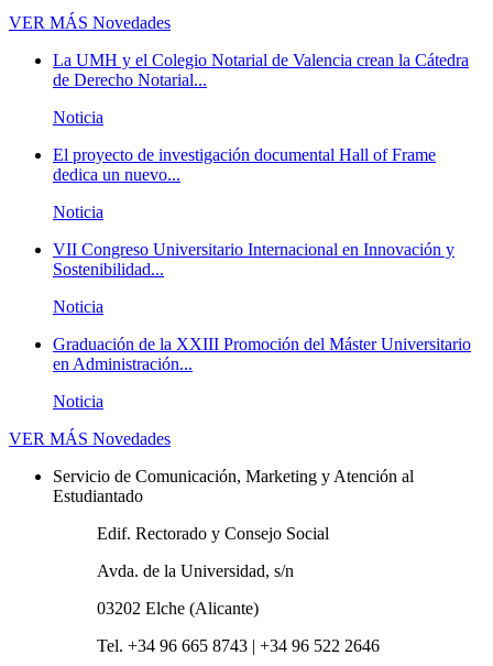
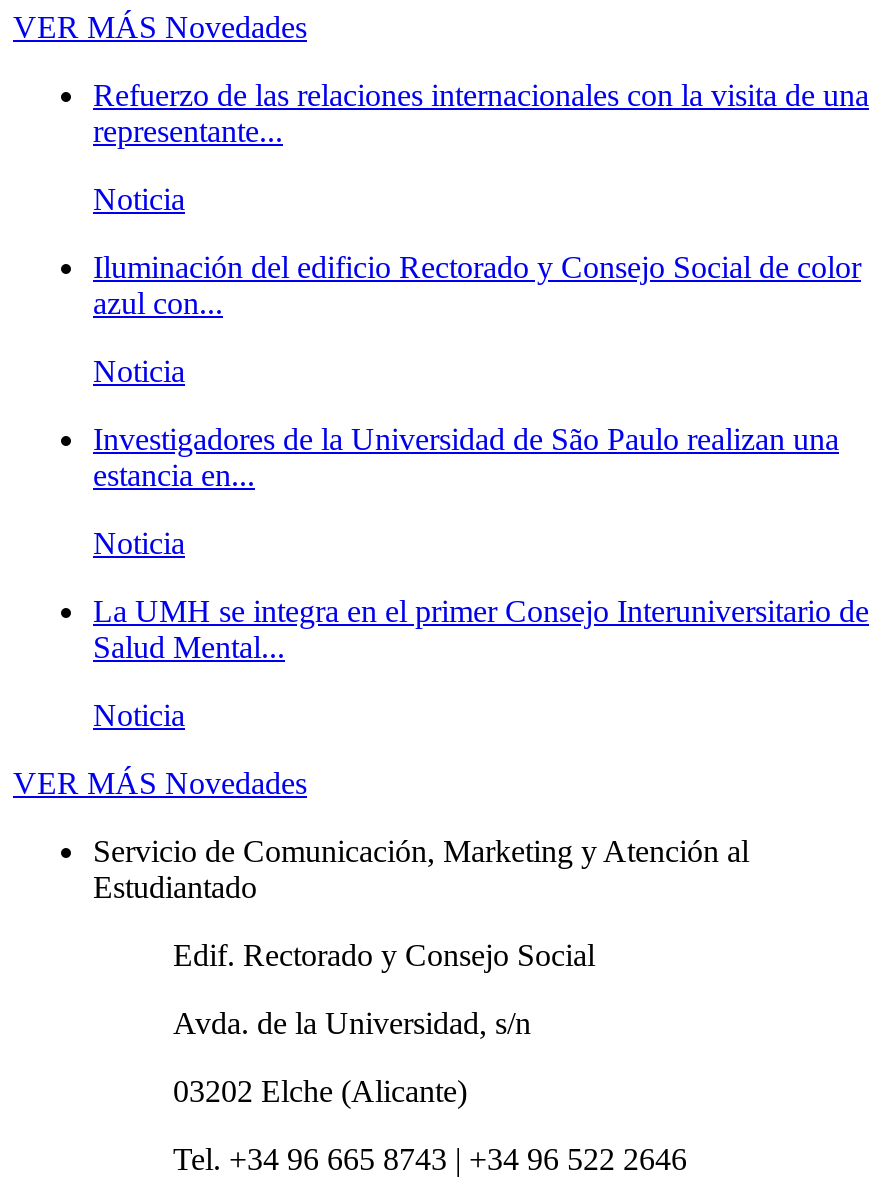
[53,51,469,89] La UMH y el Colegio Notarial de Valencia crean la Cátedra | de Derecho Notarial... -> [93,78,869,148] Refuerzo de las relaciones internacionales con la visita de una | representante...
[53,146,436,184] El proyecto de investigación documental Hall of Frame | dedica un nuevo... -> [93,250,861,320] Iluminación del edificio Rectorado y Consejo Social de color | azul con...
[53,240,454,279] VII Congreso Universitario Internacional en Innovación y | Sostenibilidad... -> [93,422,839,492] Investigadores de la Universidad de São Paulo realizan una | estancia en...
[53,335,471,373] Graduación de la XXIII Promoción del Máster Universitario | en Administración... -> [93,594,869,664] La UMH se integra en el primer Consejo Interuniversitario de | Salud Mental...

